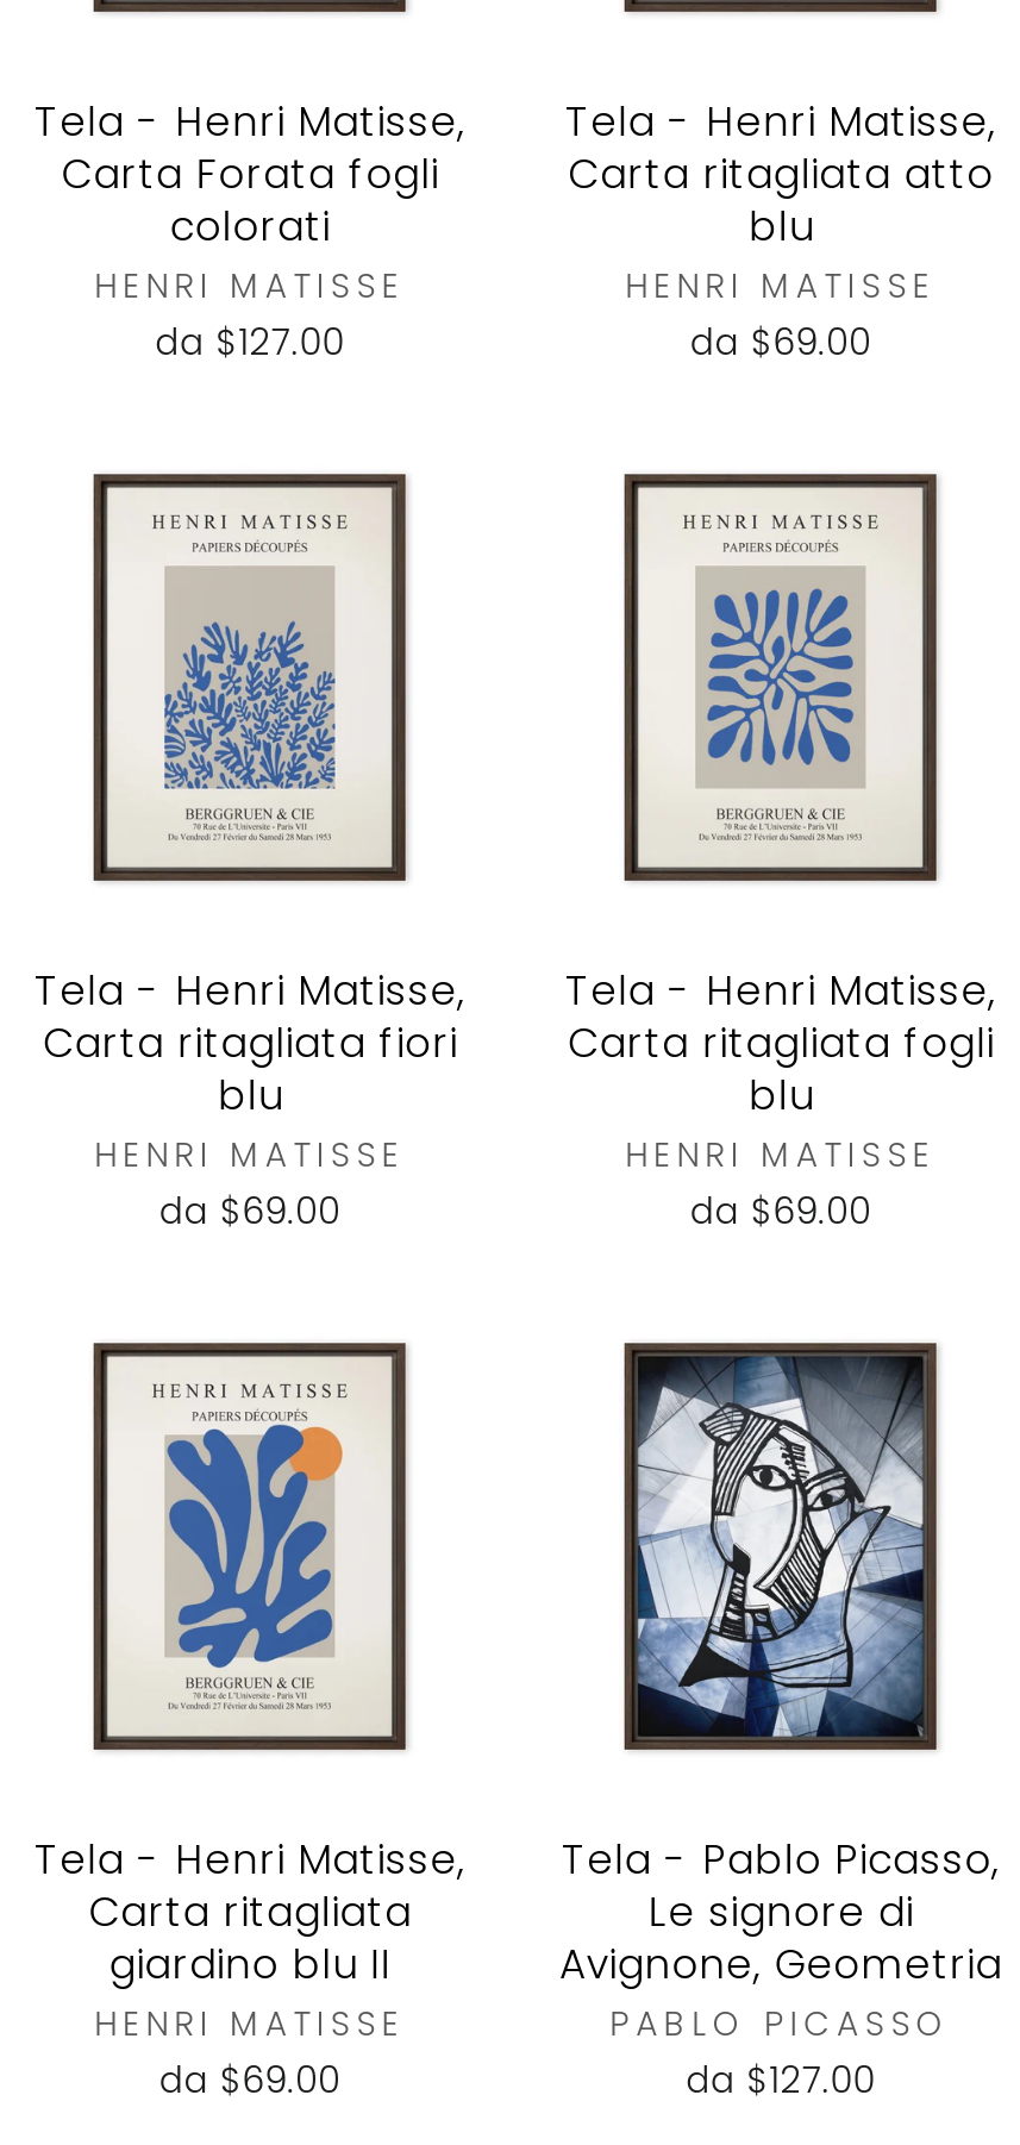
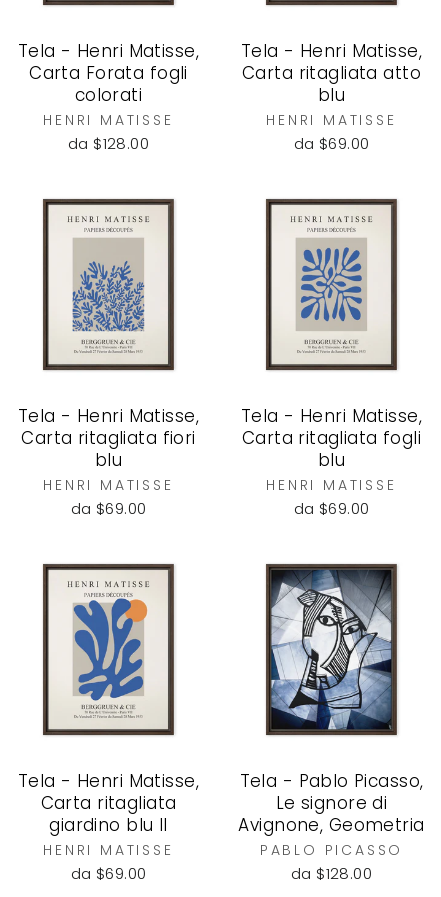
[156,315,344,365] da $127.00 -> [68,132,149,153] da $128.00
[687,2053,875,2103] da $127.00 -> [291,862,372,883] da $128.00

